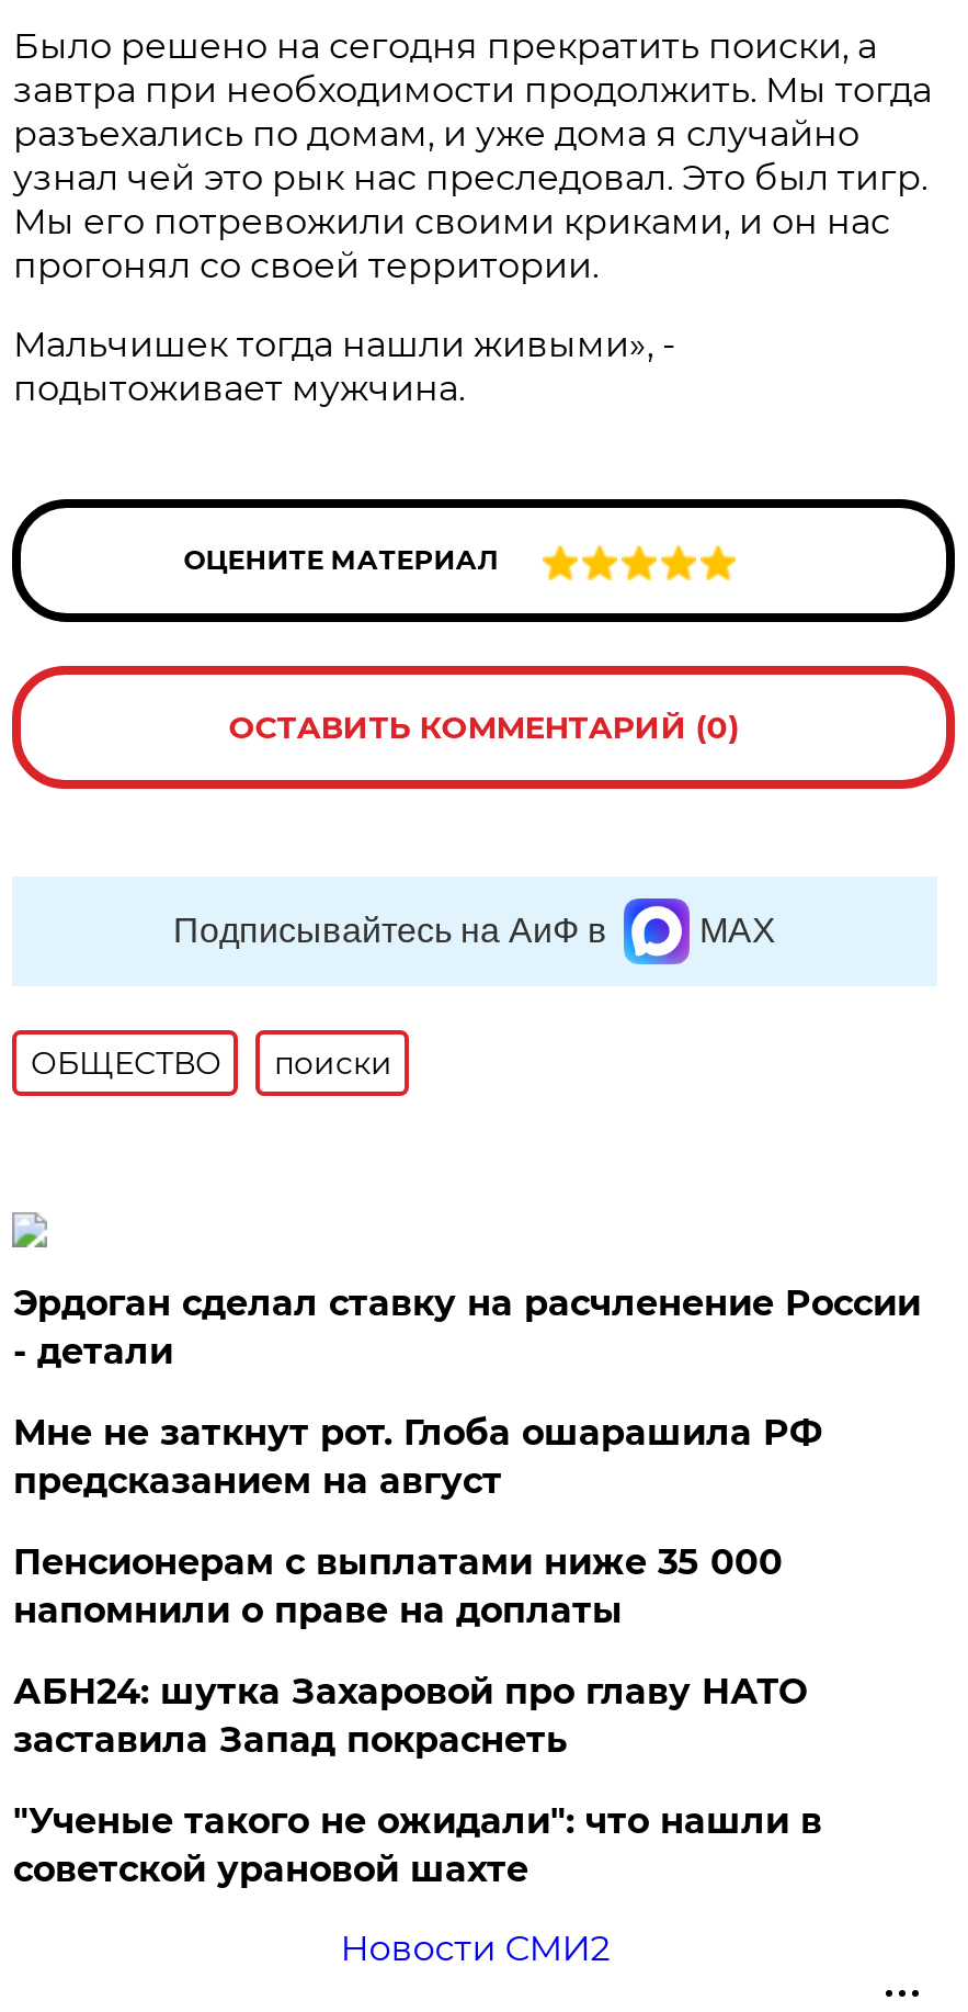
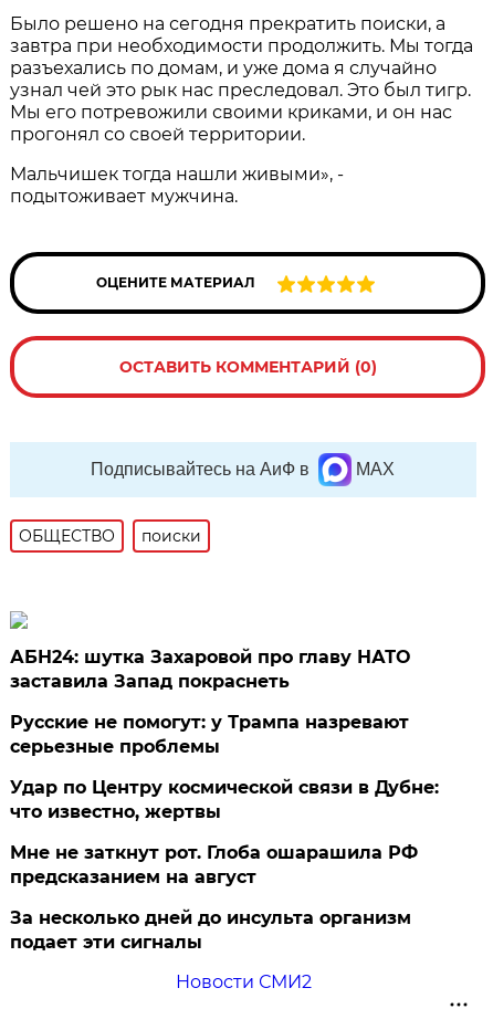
[13,1282,921,1631] Эрдоган сделал ставку на расчленение России | - детали | Пенсионерам с выплатами ниже 35 000 | напомнили о праве на доплаты -> none
moved [13,1412,822,1502] -> [10,842,418,887]: Мне не заткнут рот. Глоба ошарашила РФ | предсказанием на август
moved [13,1671,807,1761] -> [10,647,411,692]: АБН24: шутка Захаровой про главу НАТО | заставила Запад покраснеть
[13,1800,822,1890] "Ученые такого не ожидали": что нашли в | советской урановой шахте -> [10,712,439,953] Русские не помогут: у Трампа назревают | серьезные проблемы | Удар по Центру космической связи в Дубне: | что известно, жертвы | За несколько дней до инсульта организм | подает эти сигналы

